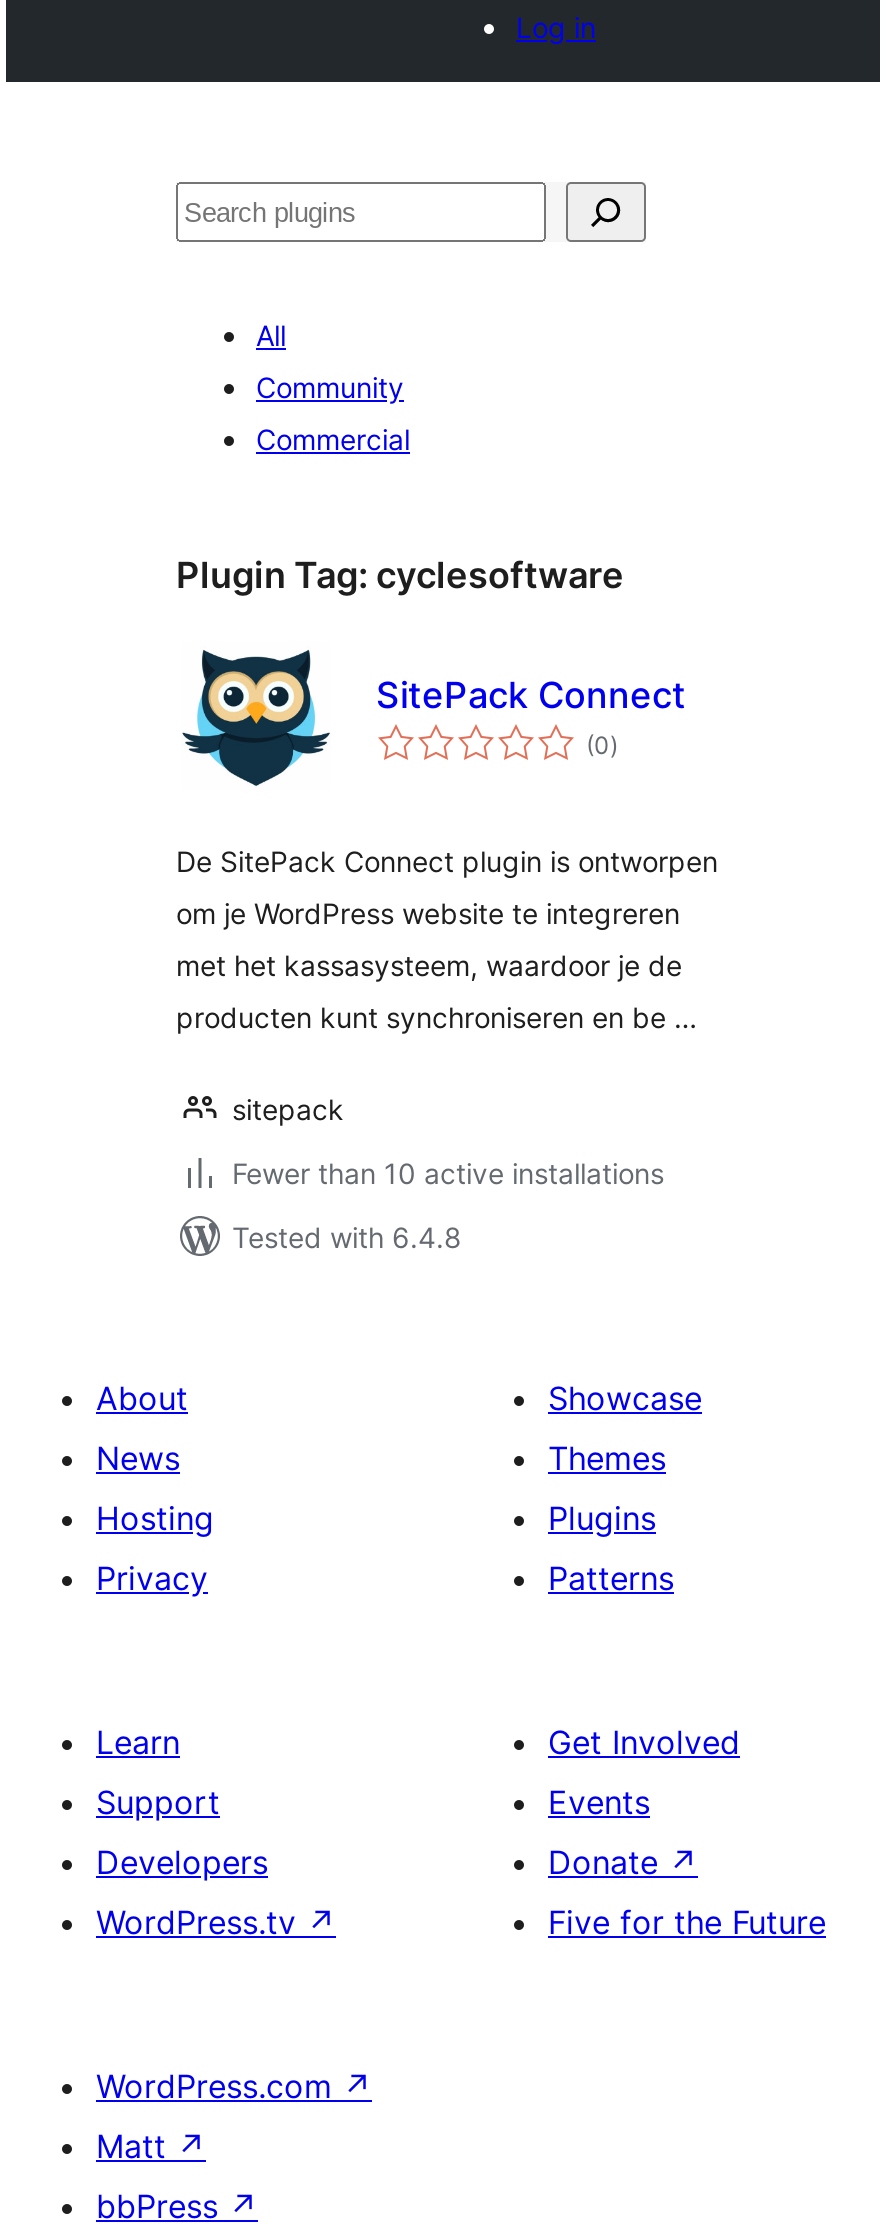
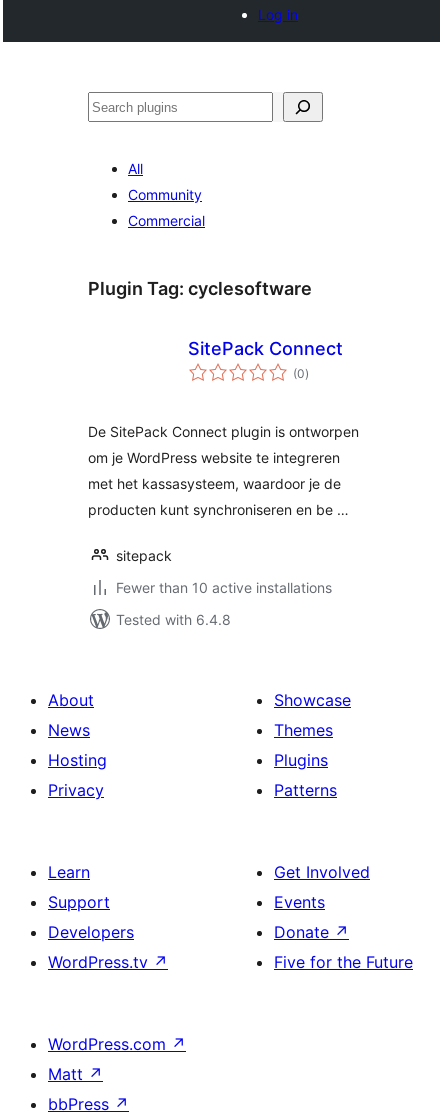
[182,648,330,788] [image] -> none

